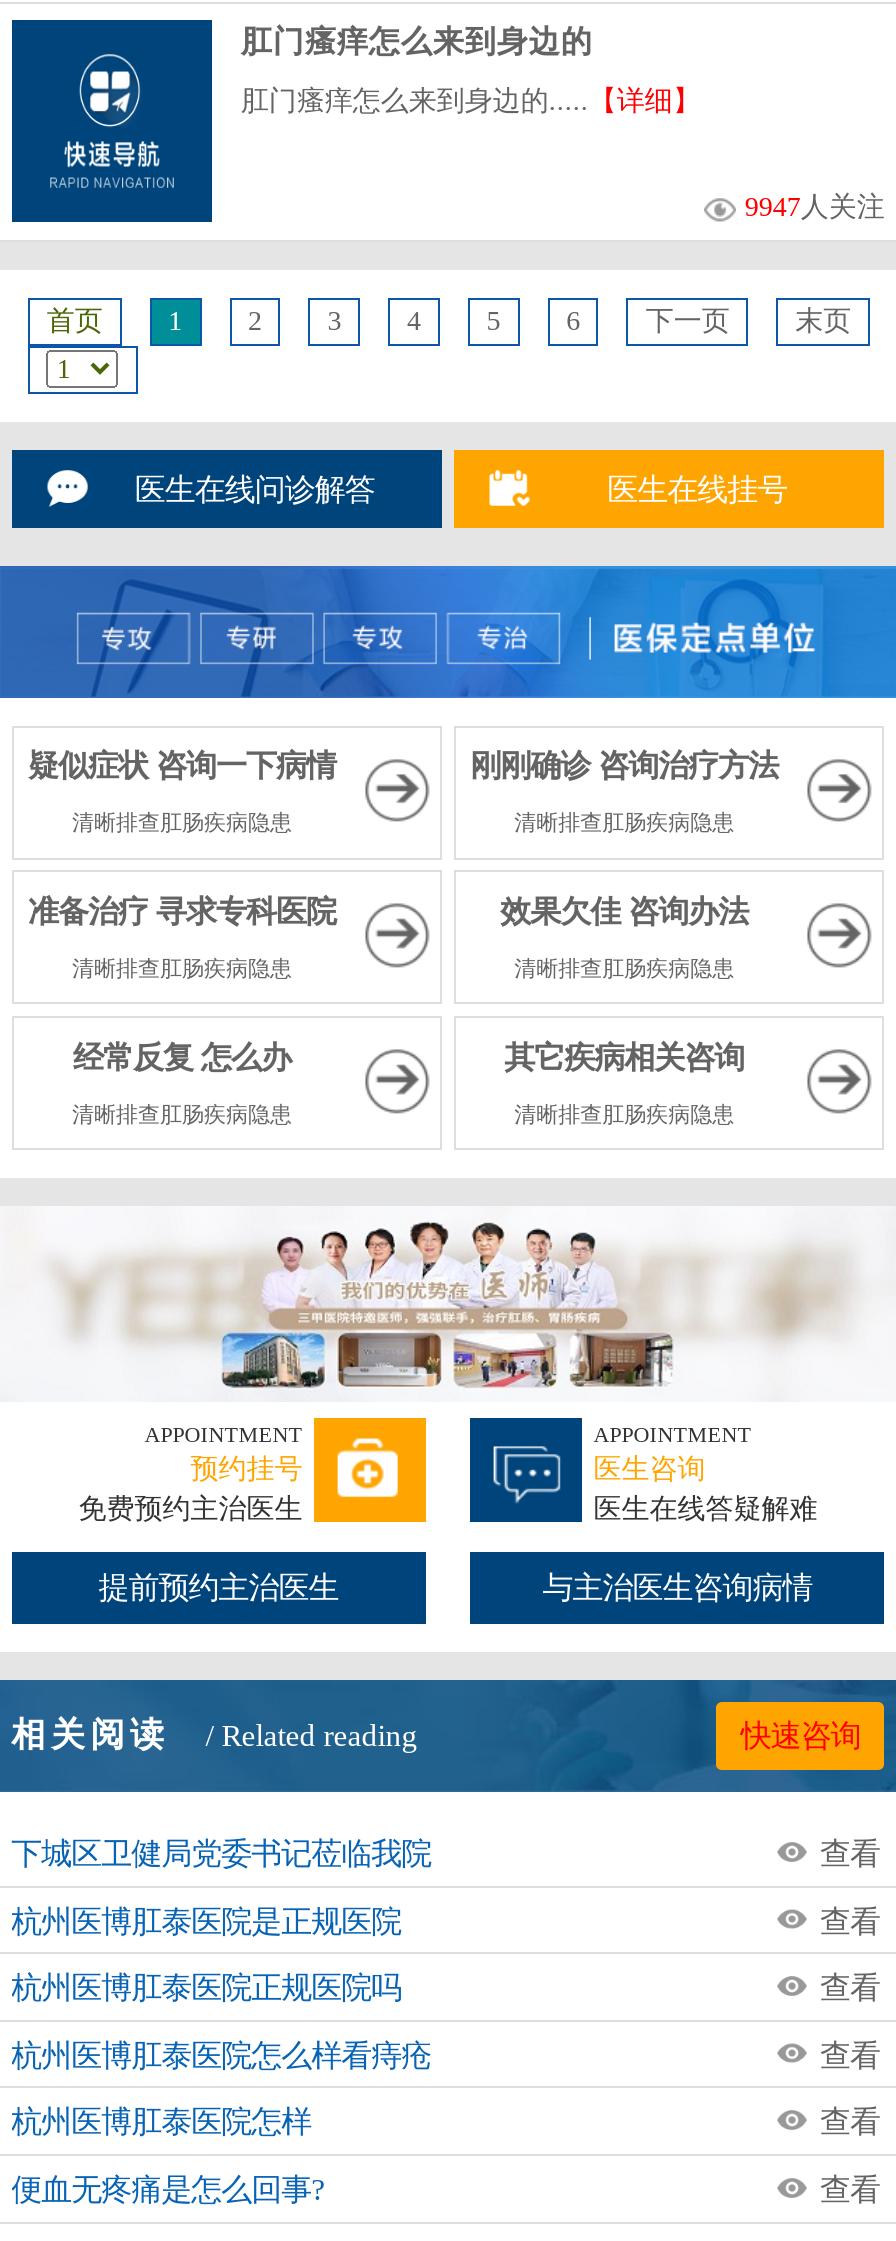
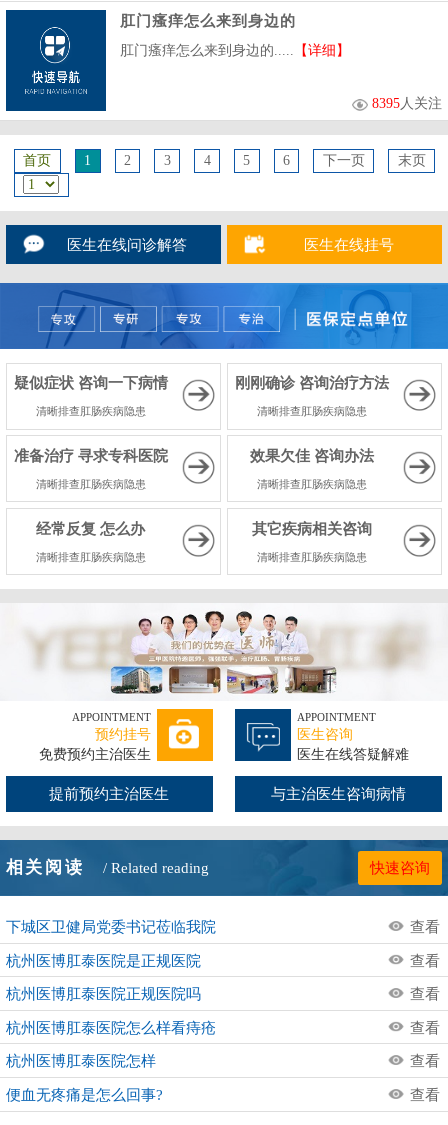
[745,192,885,222] 9947人关注 -> [372,96,442,111] 8395人关注

